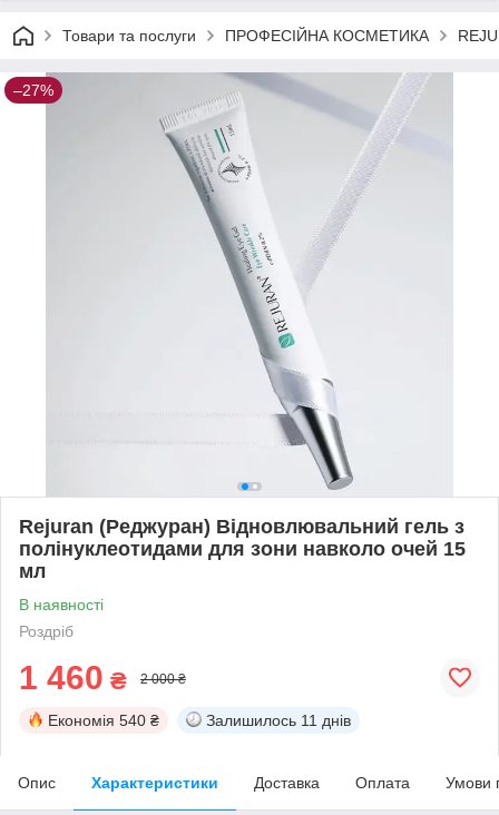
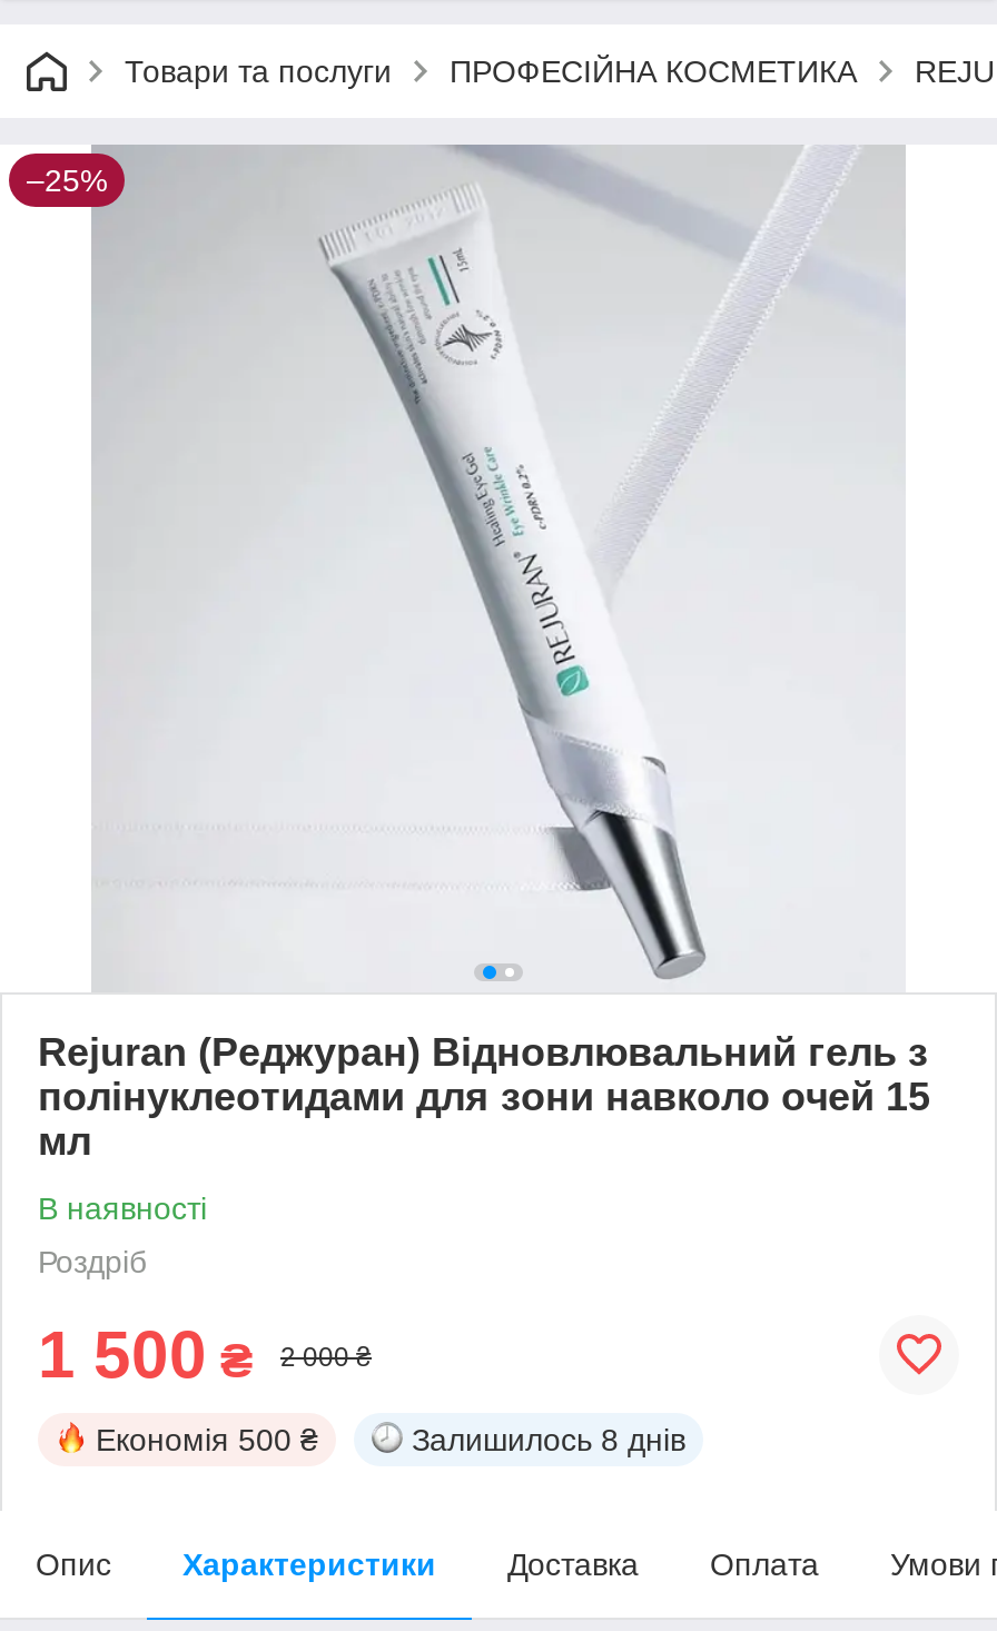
[13,81,53,99] –27% -> [27,162,107,198] –25%
[19,659,186,696] 1 460 ₴ 2 000 ₴ -> [38,1317,372,1390] 1 500 ₴ 2 000 ₴
[48,711,159,729] Економія 540 ₴ -> [96,1421,318,1457] Економія 500 ₴
[206,711,351,729] Залишилось 11 днів -> [412,1421,685,1457] Залишилось 8 днів

